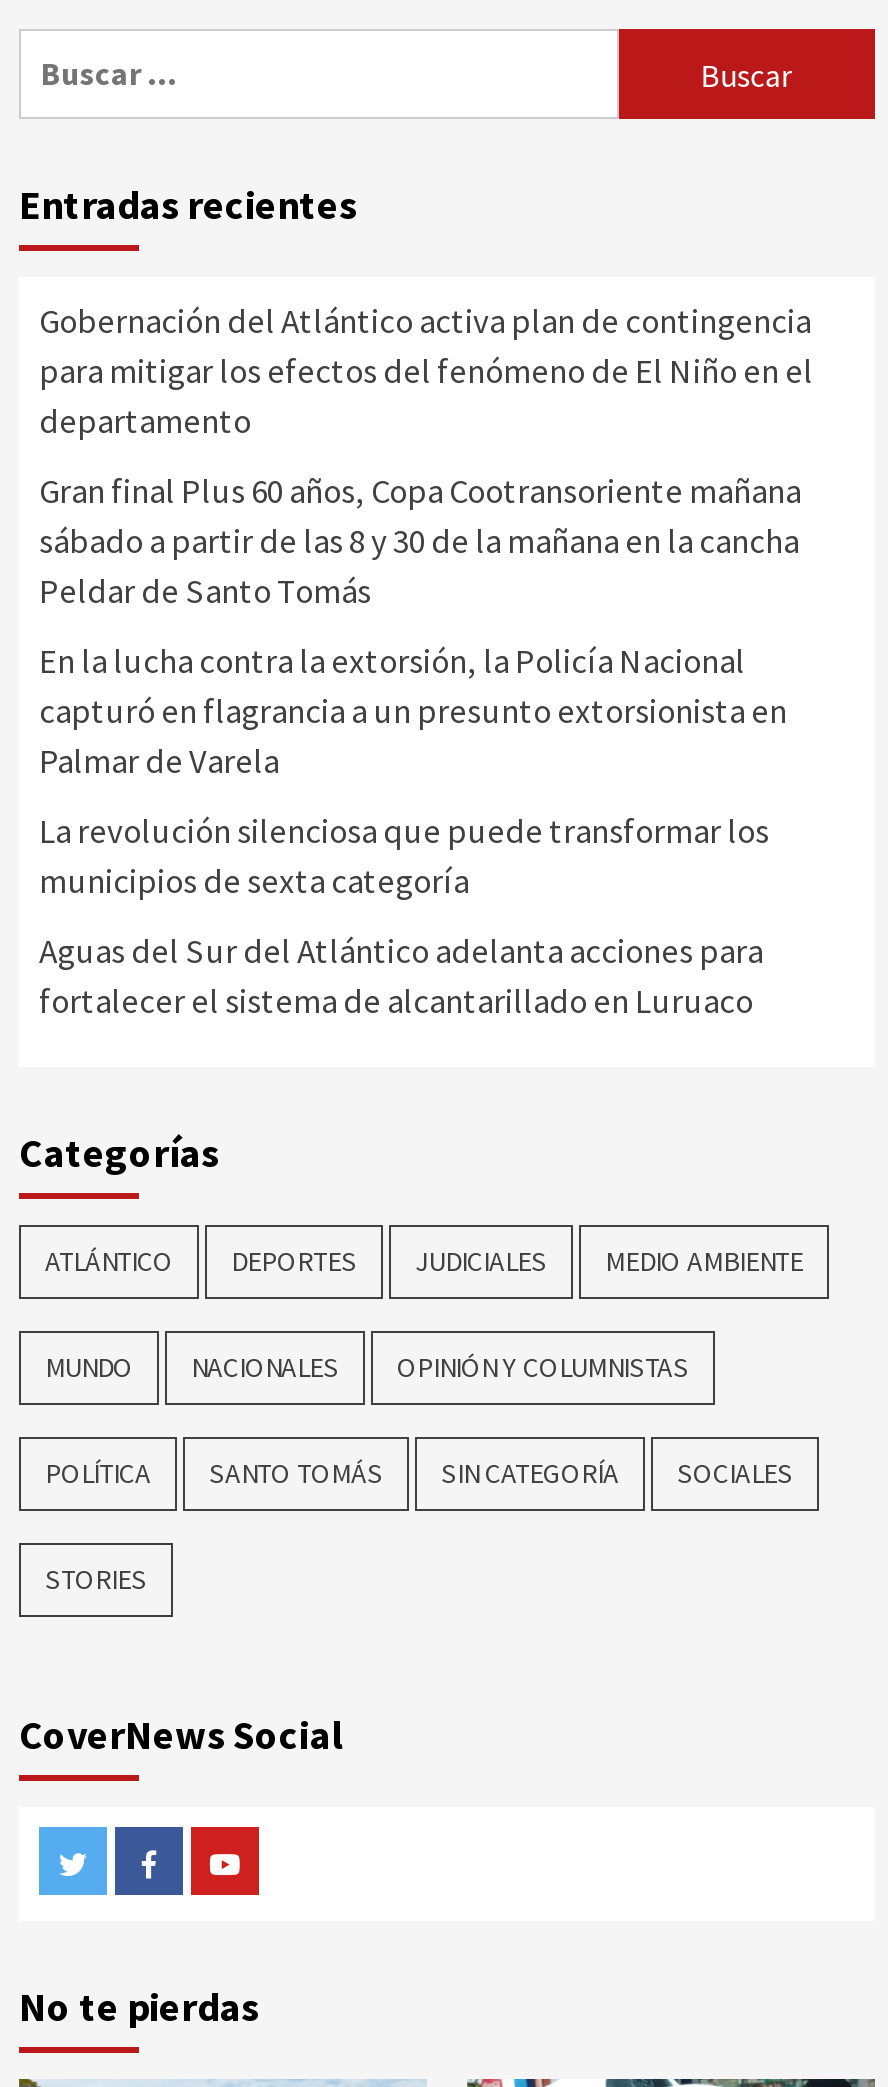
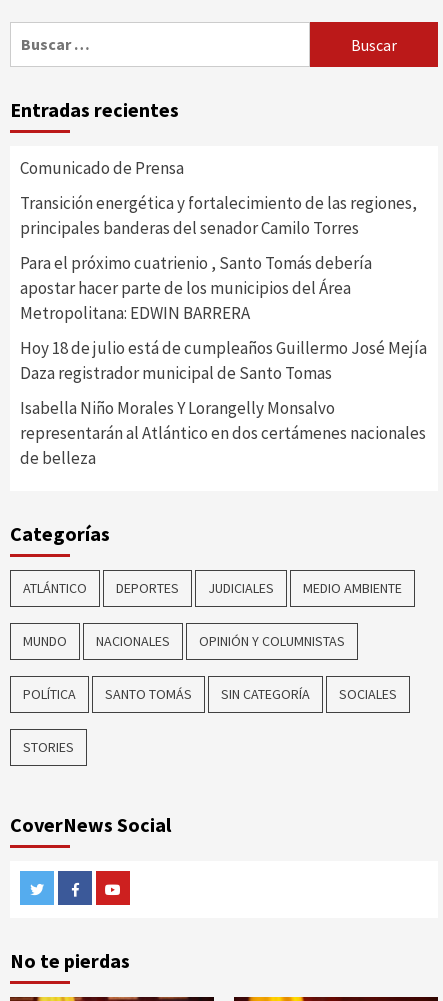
[39,299,813,443] Gobernación del Atlántico activa plan de contingencia | para mitigar los efectos del fenómeno de El Niño en el | departamento -> [20,157,184,179] Comunicado de Prensa
[39,469,801,613] Gran final Plus 60 años, Copa Cootransoriente mañana | sábado a partir de las 8 y 30 de la mañana en la cancha | Peldar de Santo Tomás -> [20,192,417,239] Transición energética y fortalecimiento de las regiones, | principales banderas del senador Camilo Torres
[39,639,787,783] En la lucha contra la extorsión, la Policía Nacional | capturó en flagrancia a un presunto extorsionista en | Palmar de Varela -> [20,252,372,324] Para el próximo cuatrienio , Santo Tomás debería | apostar hacer parte de los municipios del Área | Metropolitana: EDWIN BARRERA
[39,809,769,903] La revolución silenciosa que puede transformar los | municipios de sexta categoría -> [20,337,427,384] Hoy 18 de julio está de cumpleaños Guillermo José Mejía | Daza registrador municipal de Santo Tomas
[39,929,763,1023] Aguas del Sur del Atlántico adelanta acciones para | fortalecer el sistema de alcantarillado en Luruaco -> [20,397,426,469] Isabella Niño Morales Y Lorangelly Monsalvo | representarán al Atlántico en dos certámenes nacionales | de belleza

